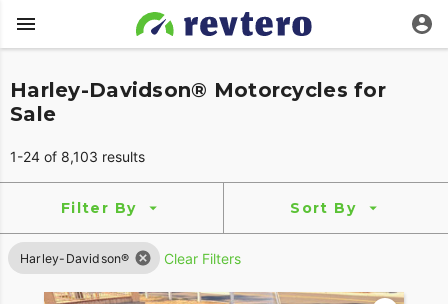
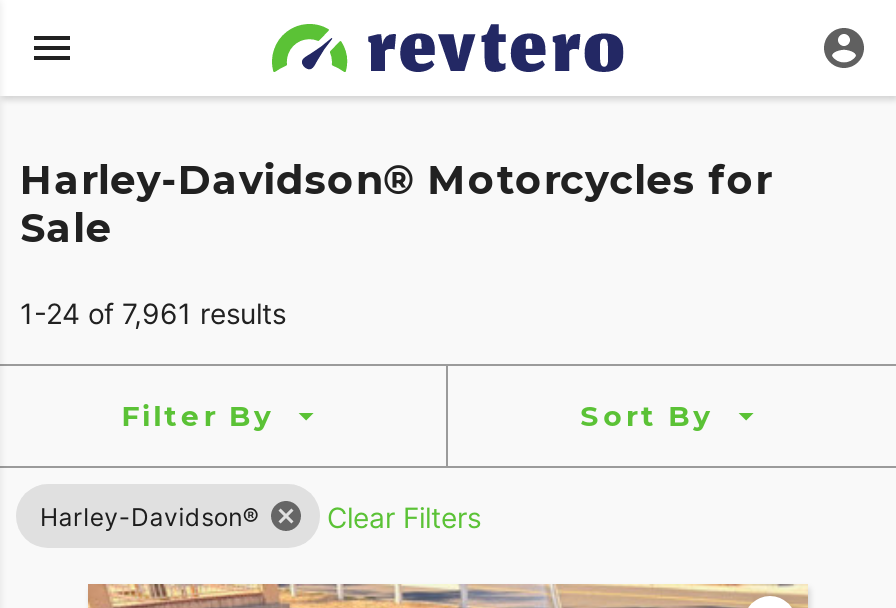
[10,148,145,165] 1-24 of 8,103 results -> [20,296,286,330] 1-24 of 7,961 results

